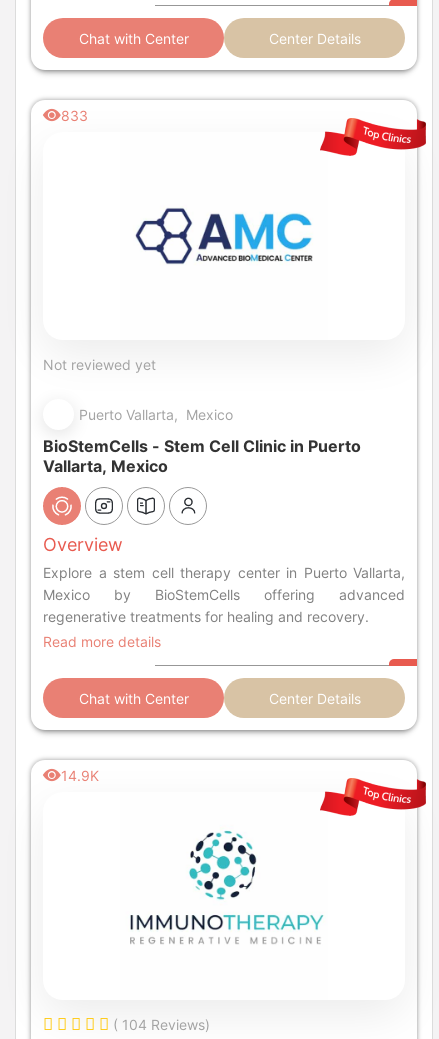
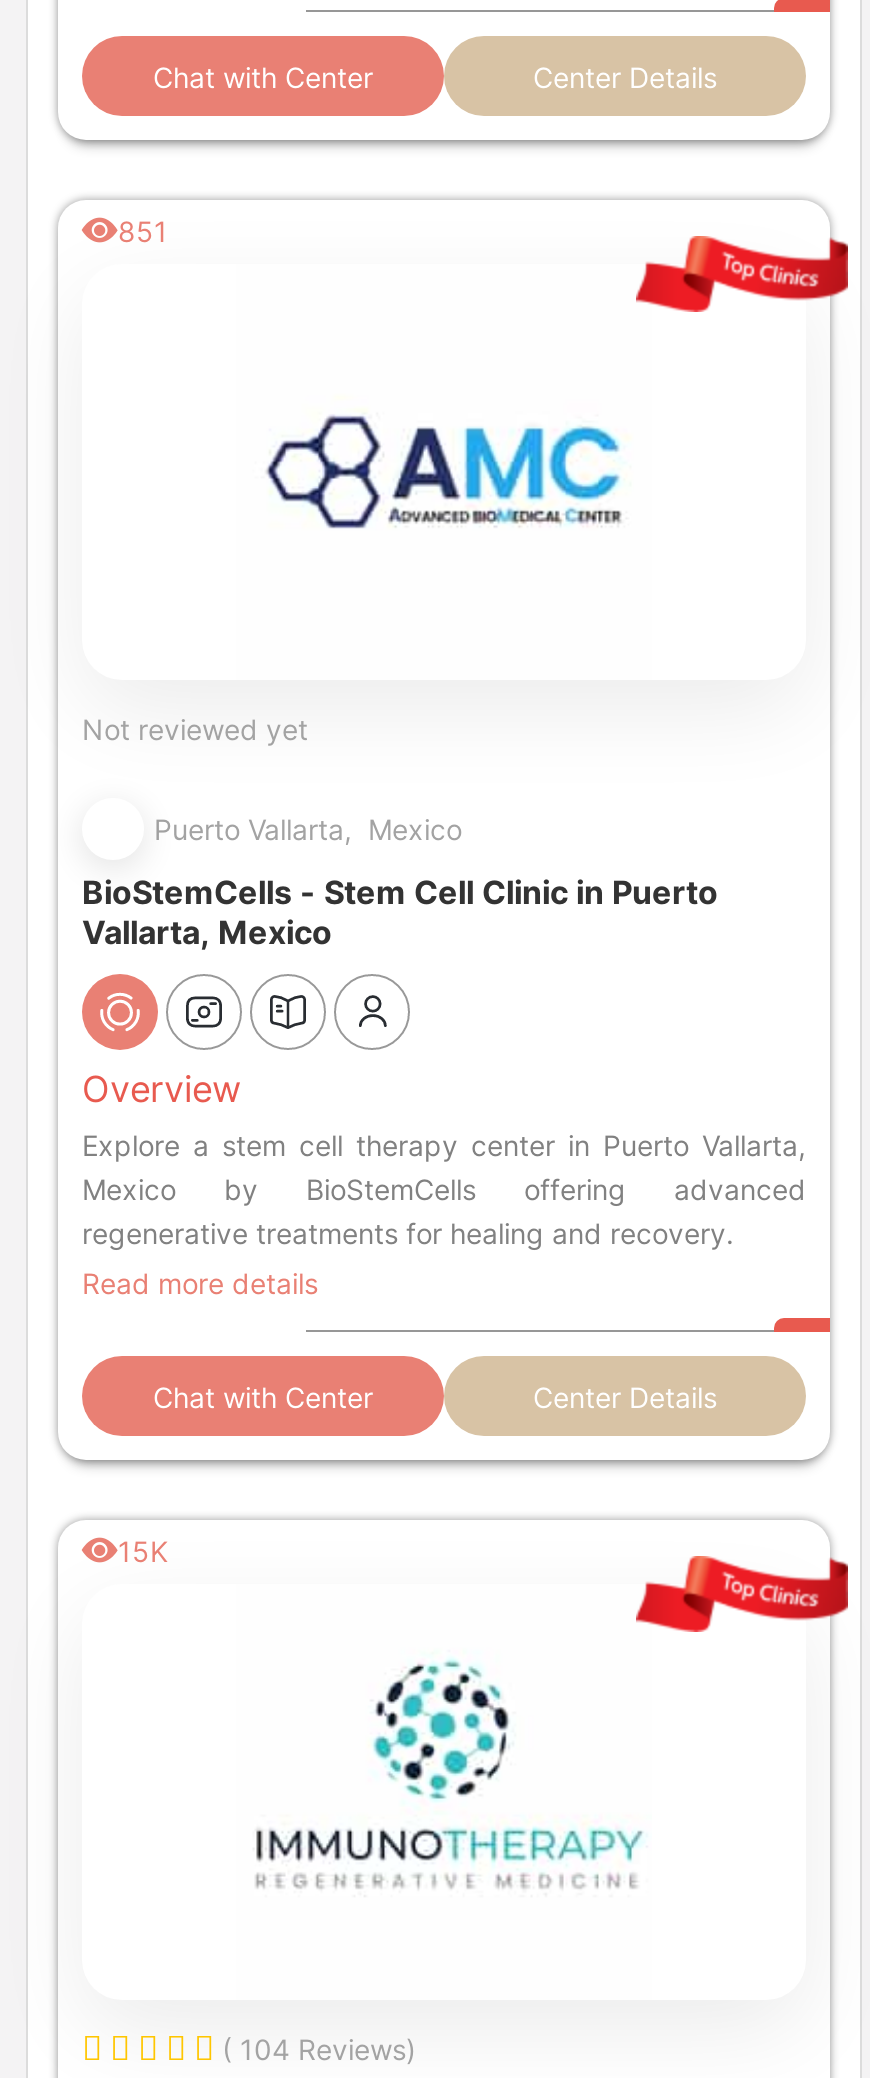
[61,107,88,124] 833 -> [118,214,168,248] 851
[61,767,99,784] 14.9K -> [118,1534,168,1568] 15K

